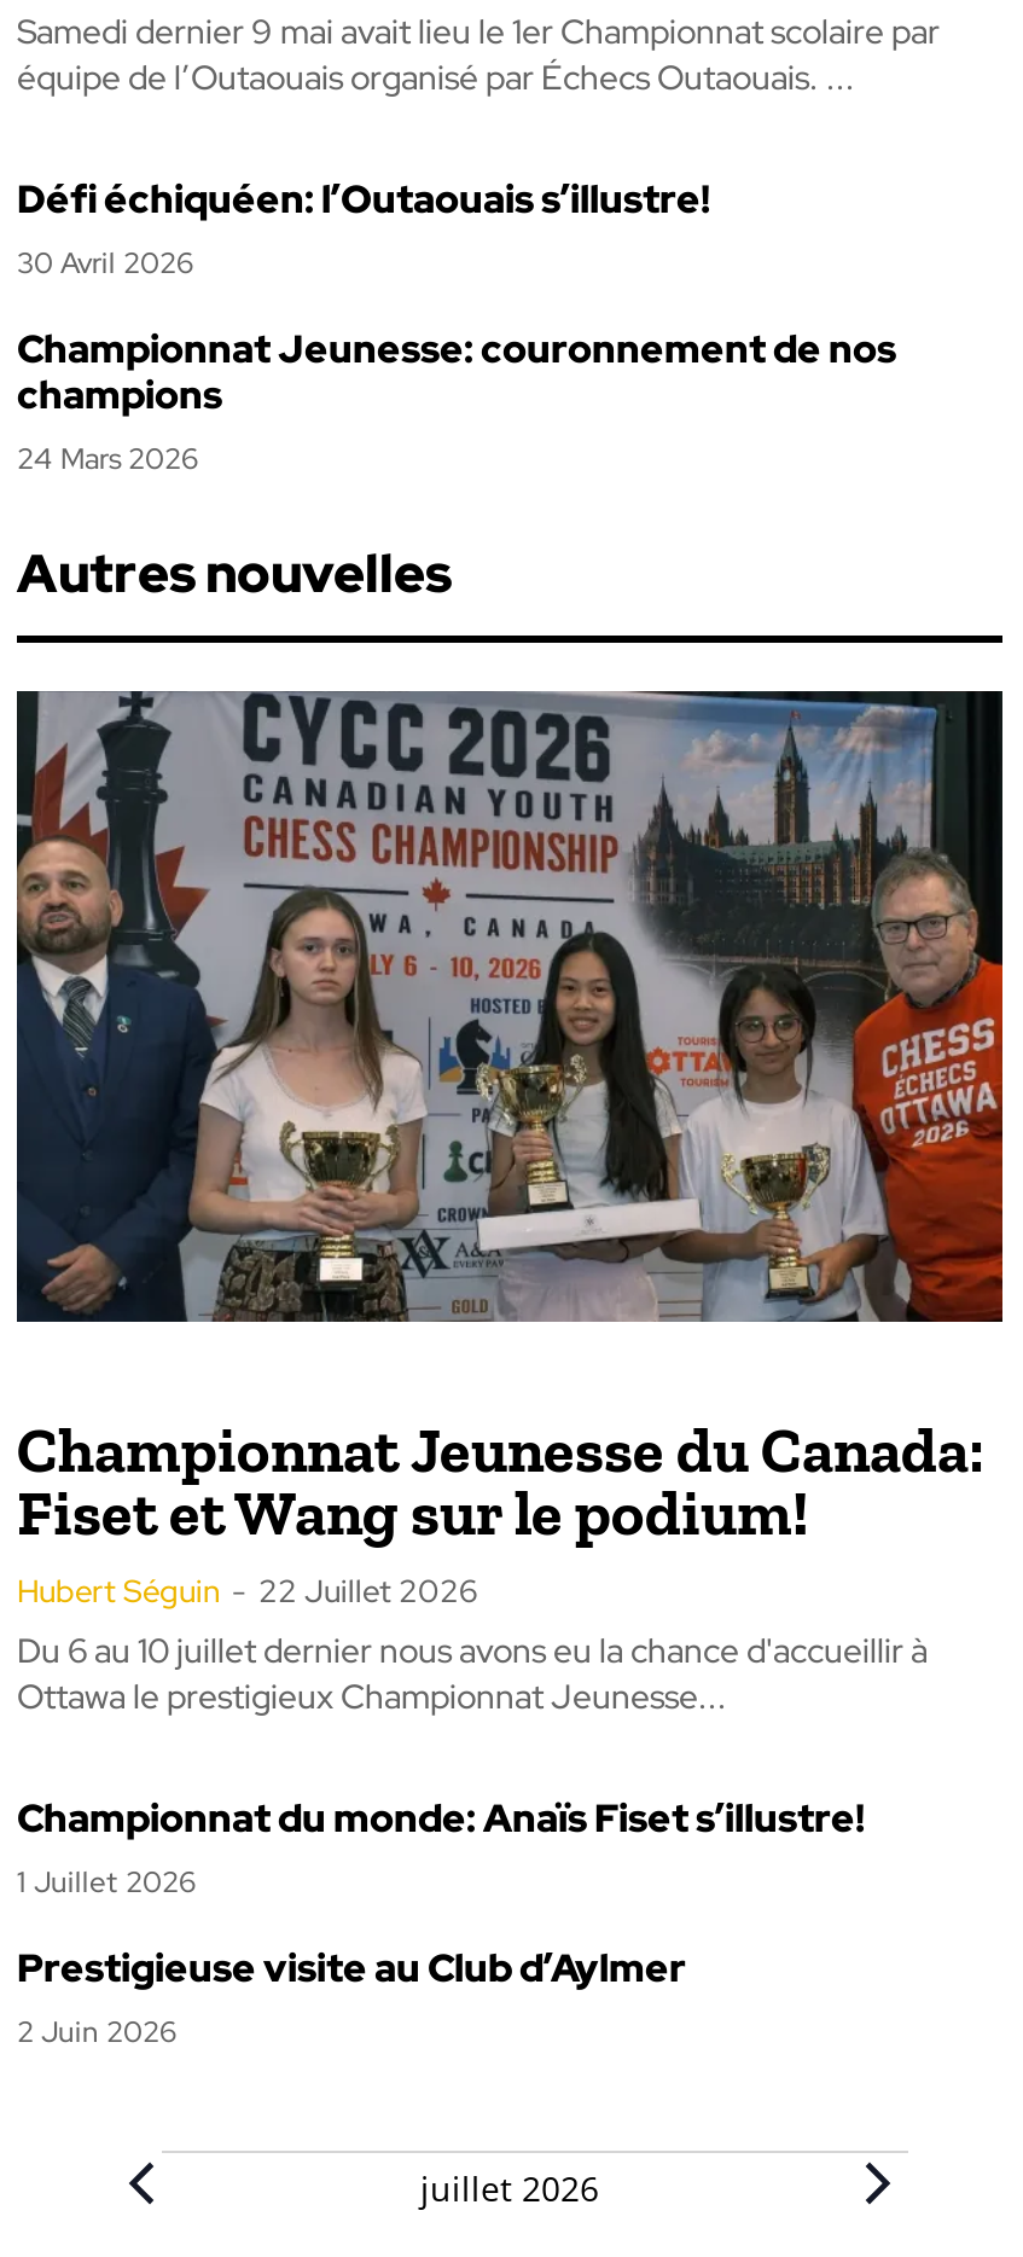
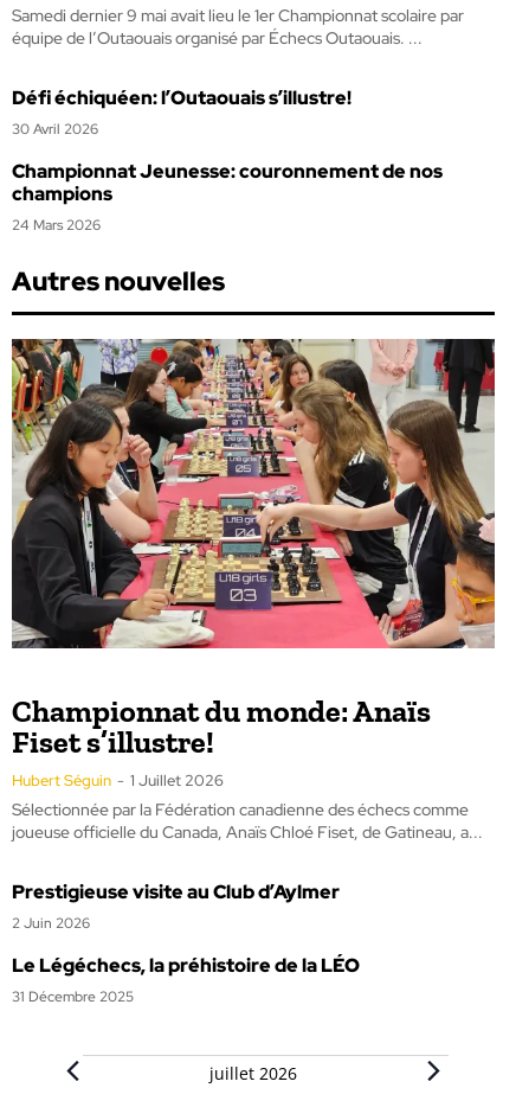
[14,689,1005,1324] [image] -> [11,338,496,610] [image]
[17,1412,983,1902] Championnat Jeunesse du Canada: | Fiset et Wang sur le podium! | Hubert Séguin - 22 Juillet 2026 | Du 6 au 10 juillet dernier nous avons eu la chance d'accueillir à | Ottawa le prestigieux Championnat Jeunesse... | Championnat du monde: Anaïs Fiset s’illustre! | 1 Juillet 2026 -> [12,692,483,843] Championnat du monde: Anaïs | Fiset s’illustre! | Hubert Séguin - 1 Juillet 2026 | Sélectionnée par la Fédération canadienne des échecs comme | joueuse officielle du Canada, Anaïs Chloé Fiset, de Gatineau, a...
moved [17,1943,686,2052] -> [12,880,340,933]: Prestigieuse visite au Club d’Aylmer | 2 Juin 2026
none -> [12,953,360,1006] Le Légéchecs, la préhistoire de la LÉO | 31 Décembre 2025

